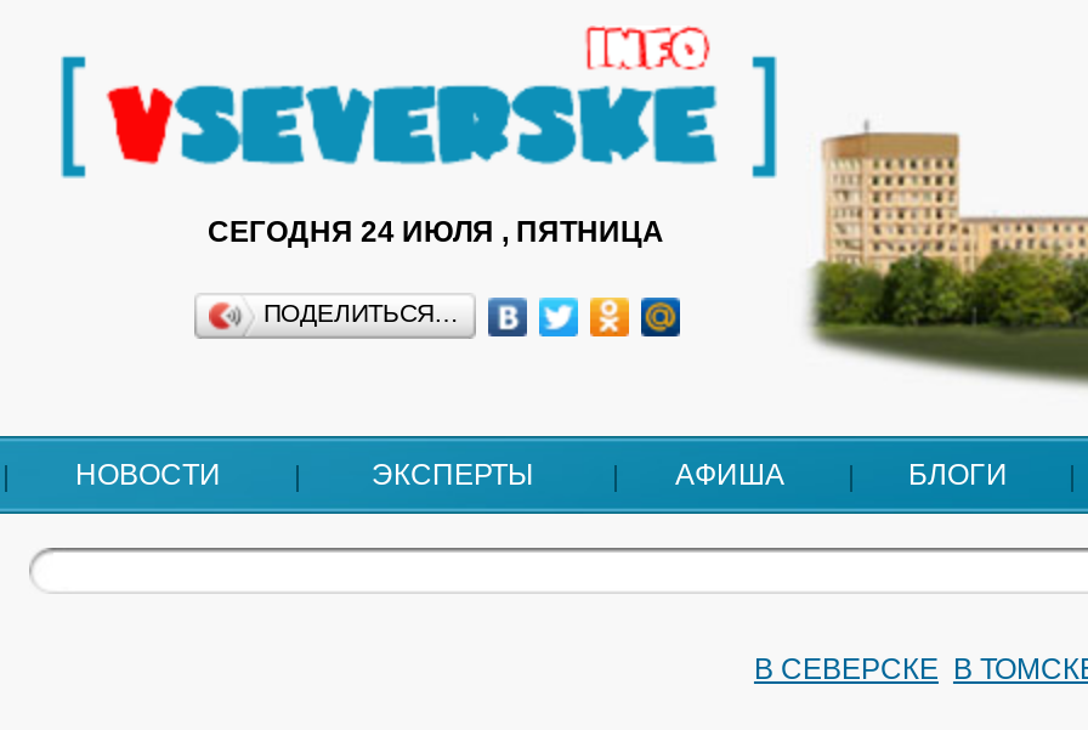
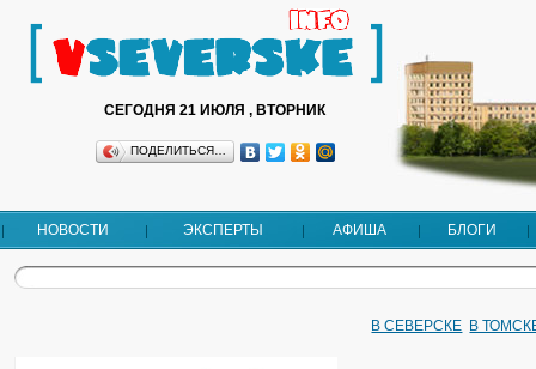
[208,215,664,249] СЕГОДНЯ 24 ИЮЛЯ , ПЯТНИЦА -> [104,102,325,119] СЕГОДНЯ 21 ИЮЛЯ , ВТОРНИК

